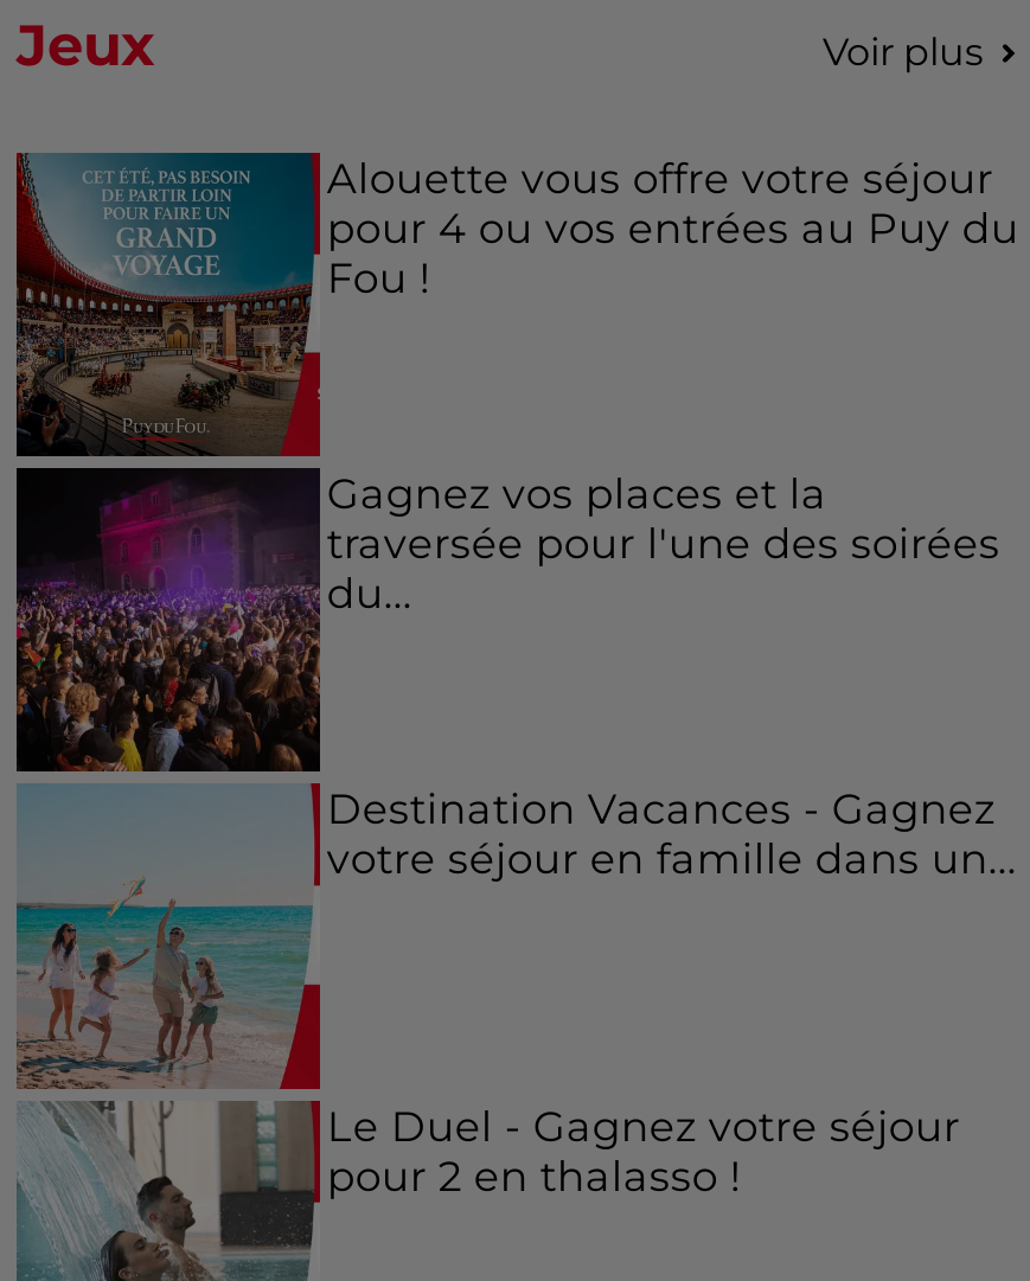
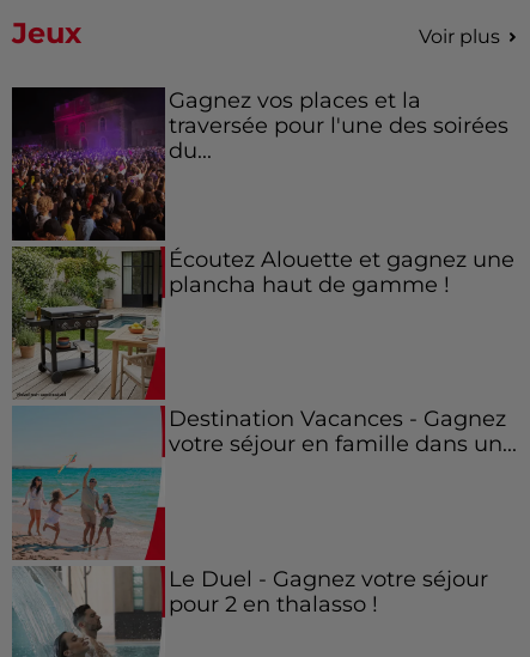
[14,150,1019,459] [image] | Alouette vous offre votre séjour | pour 4 ou vos entrées au Puy du | Fou ! -> none
moved [327,468,1000,617] -> [169,87,508,162]: Gagnez vos places et la | traversée pour l'une des soirées | du...
none -> [11,245,514,400] [image] | Écoutez Alouette et gagnez une | plancha haut de gamme !

